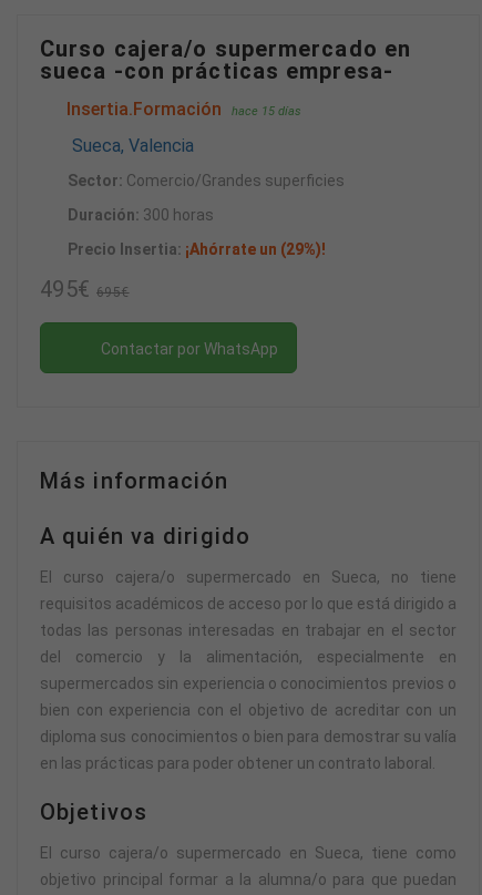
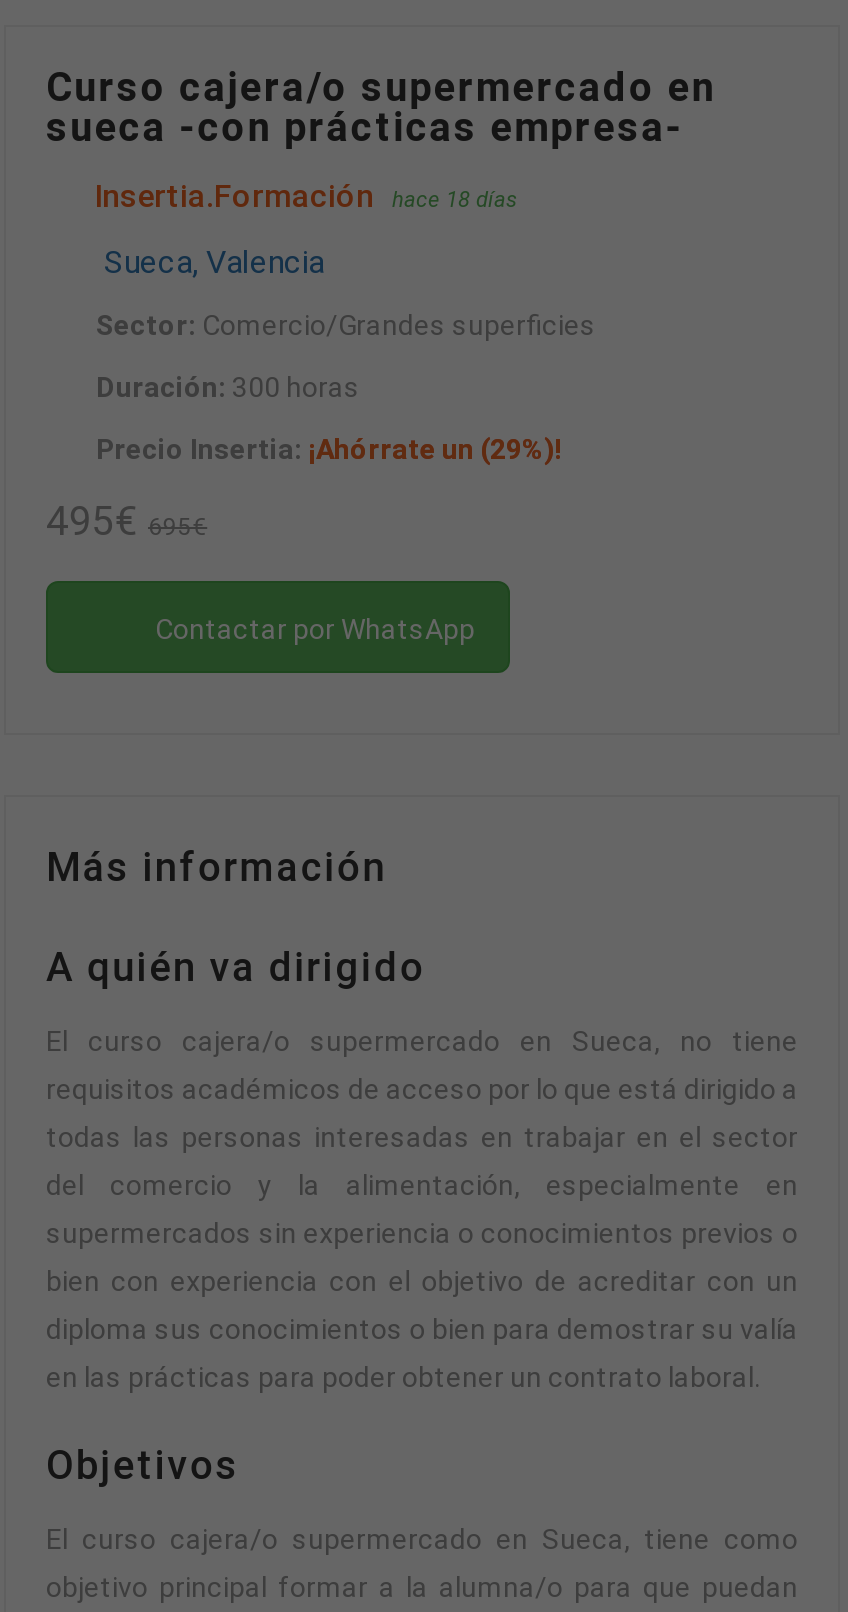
[62,98,301,120] Insertia.Formación hace 15 días -> [86,177,518,215] Insertia.Formación hace 18 días

